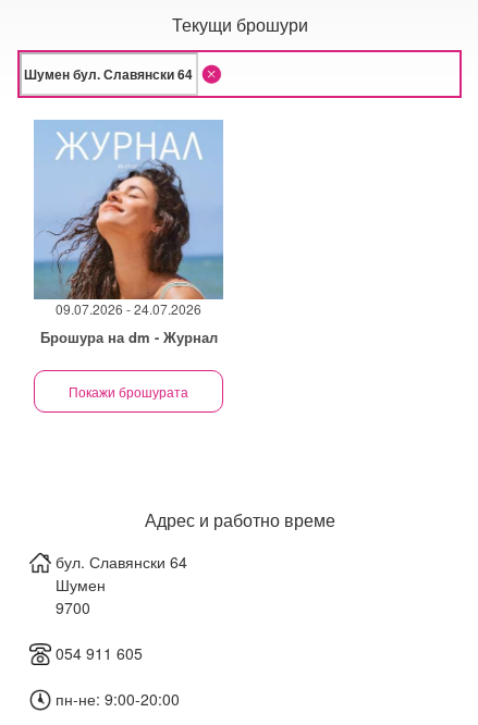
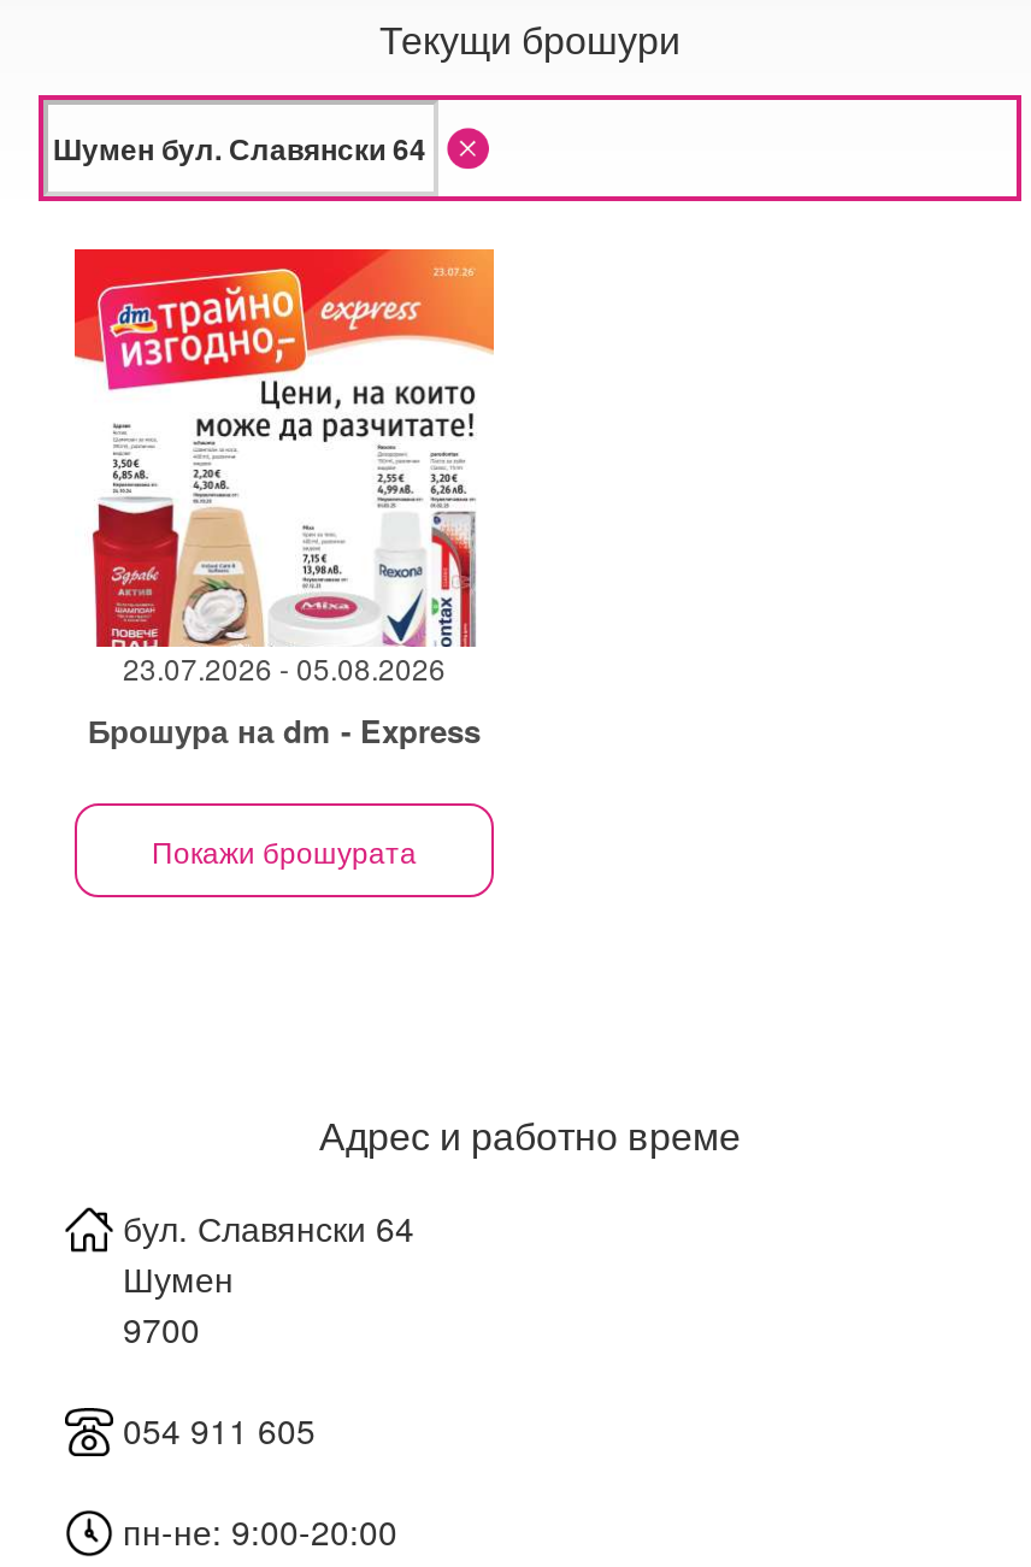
[33,119,224,318] [image] | 09.07.2026 - 24.07.2026 -> [72,247,496,688] [image] | 23.07.2026 - 05.08.2026
[40,327,217,347] Брошура на dm - Журнал -> [88,707,481,753] Брошура на dm - Express

